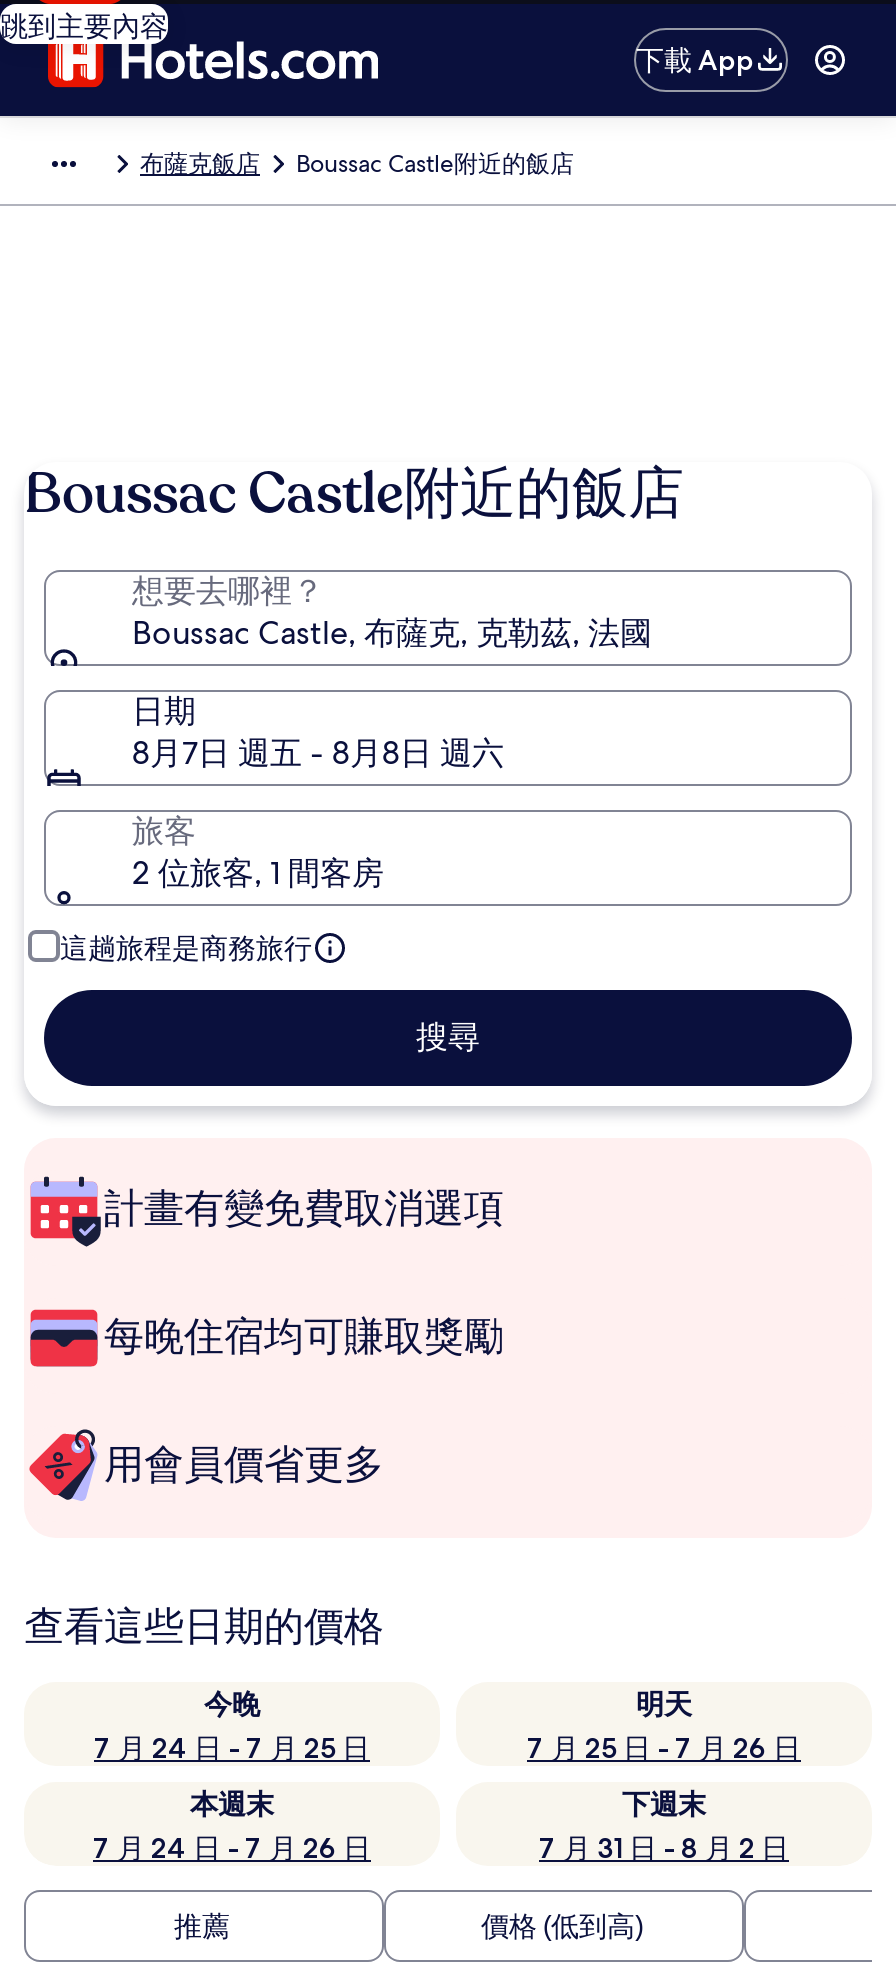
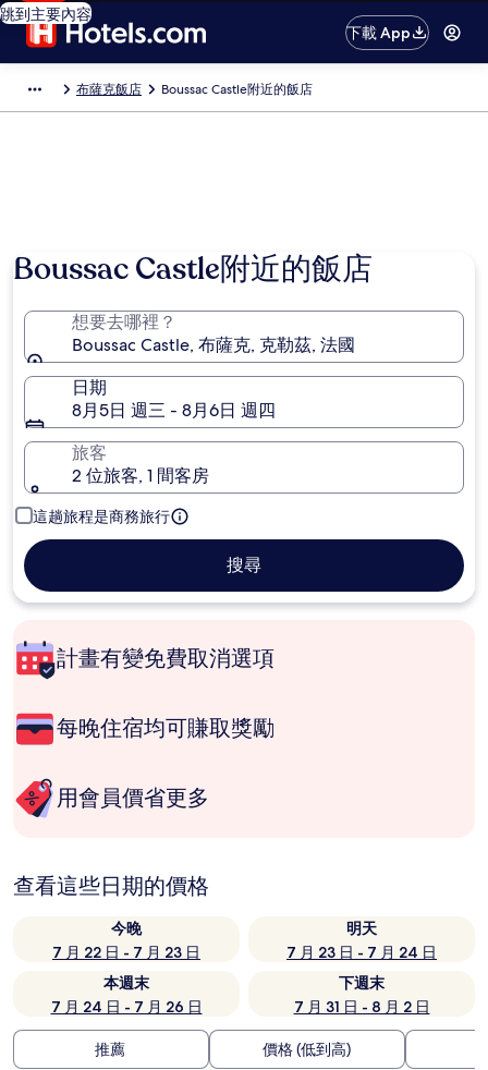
[132,732,504,774] 8月7日 週五 - 8月8日 週六 -> [72,399,276,422] 8月5日 週三 - 8月6日 週四
[94,1730,370,1766] 7 月 24 日 - 7 月 25 日 -> [52,943,200,962] 7 月 22 日 - 7 月 23 日
[527,1730,801,1766] 7 月 25 日 - 7 月 26 日 -> [286,943,437,962] 7 月 23 日 - 7 月 24 日

